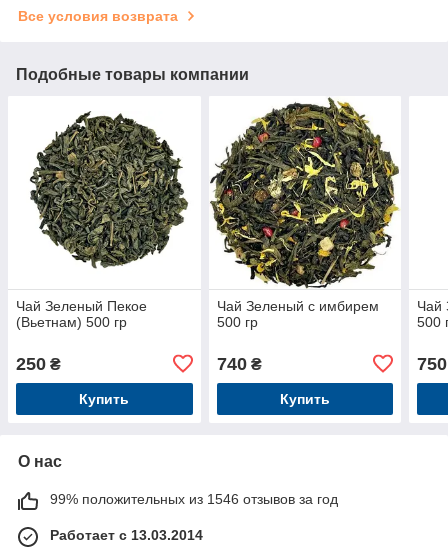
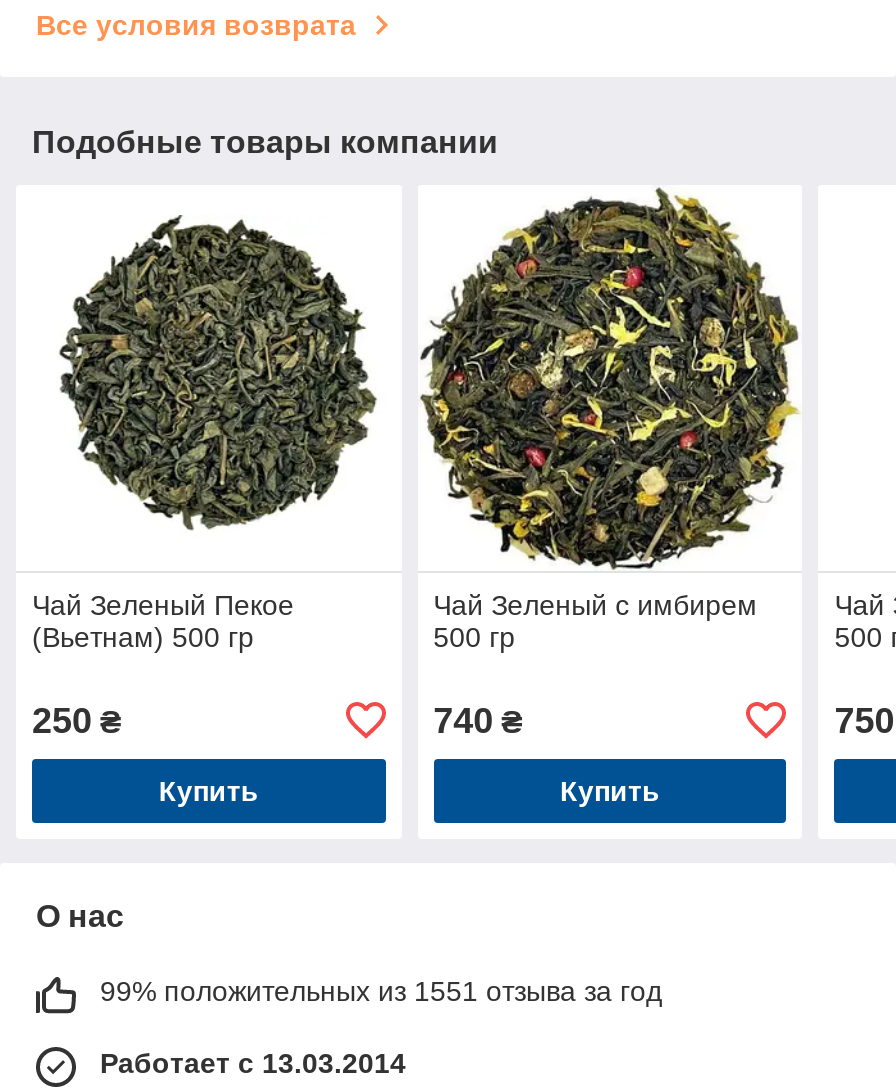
[50,491,338,507] 99% положительных из 1546 отзывов за год -> [100,975,662,1007] 99% положительных из 1551 отзыва за год

